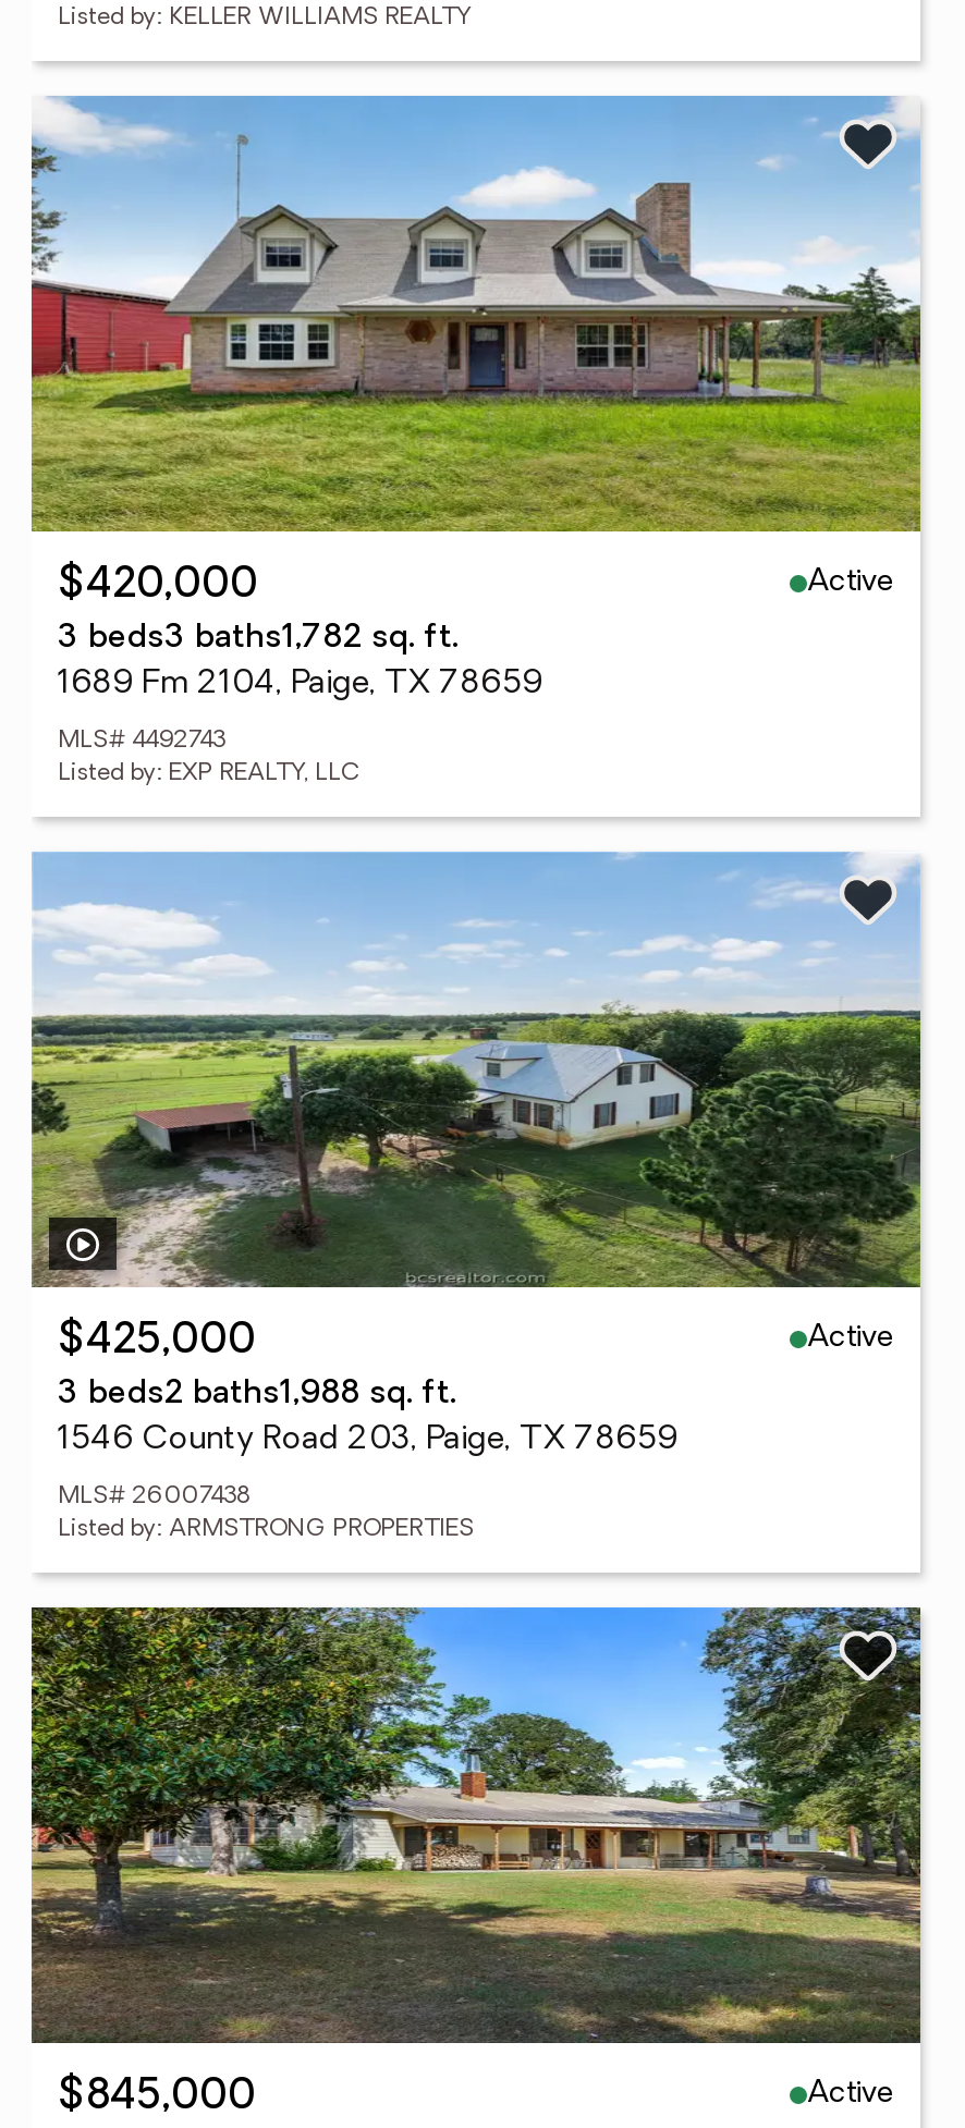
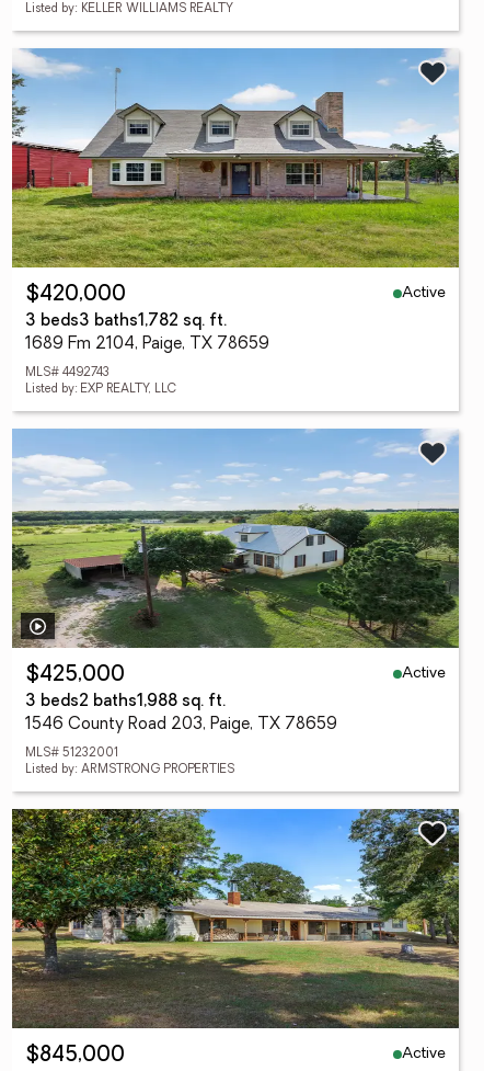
[58,1485,247,1509] MLS# 26007438 -> [25,748,118,760] MLS# 51232001

